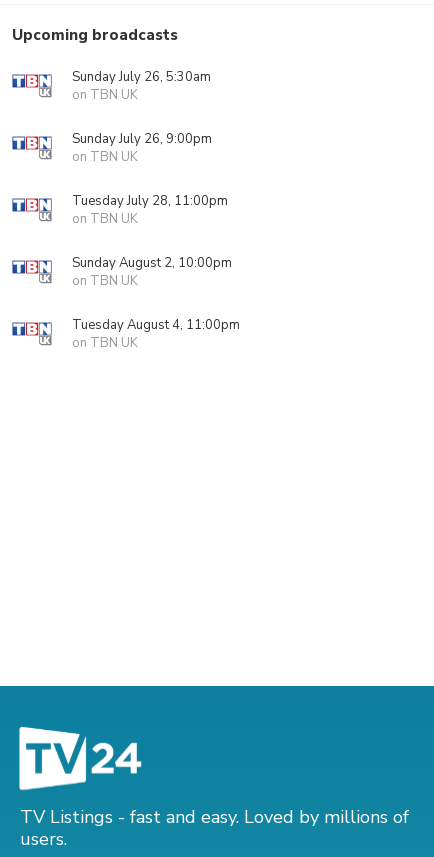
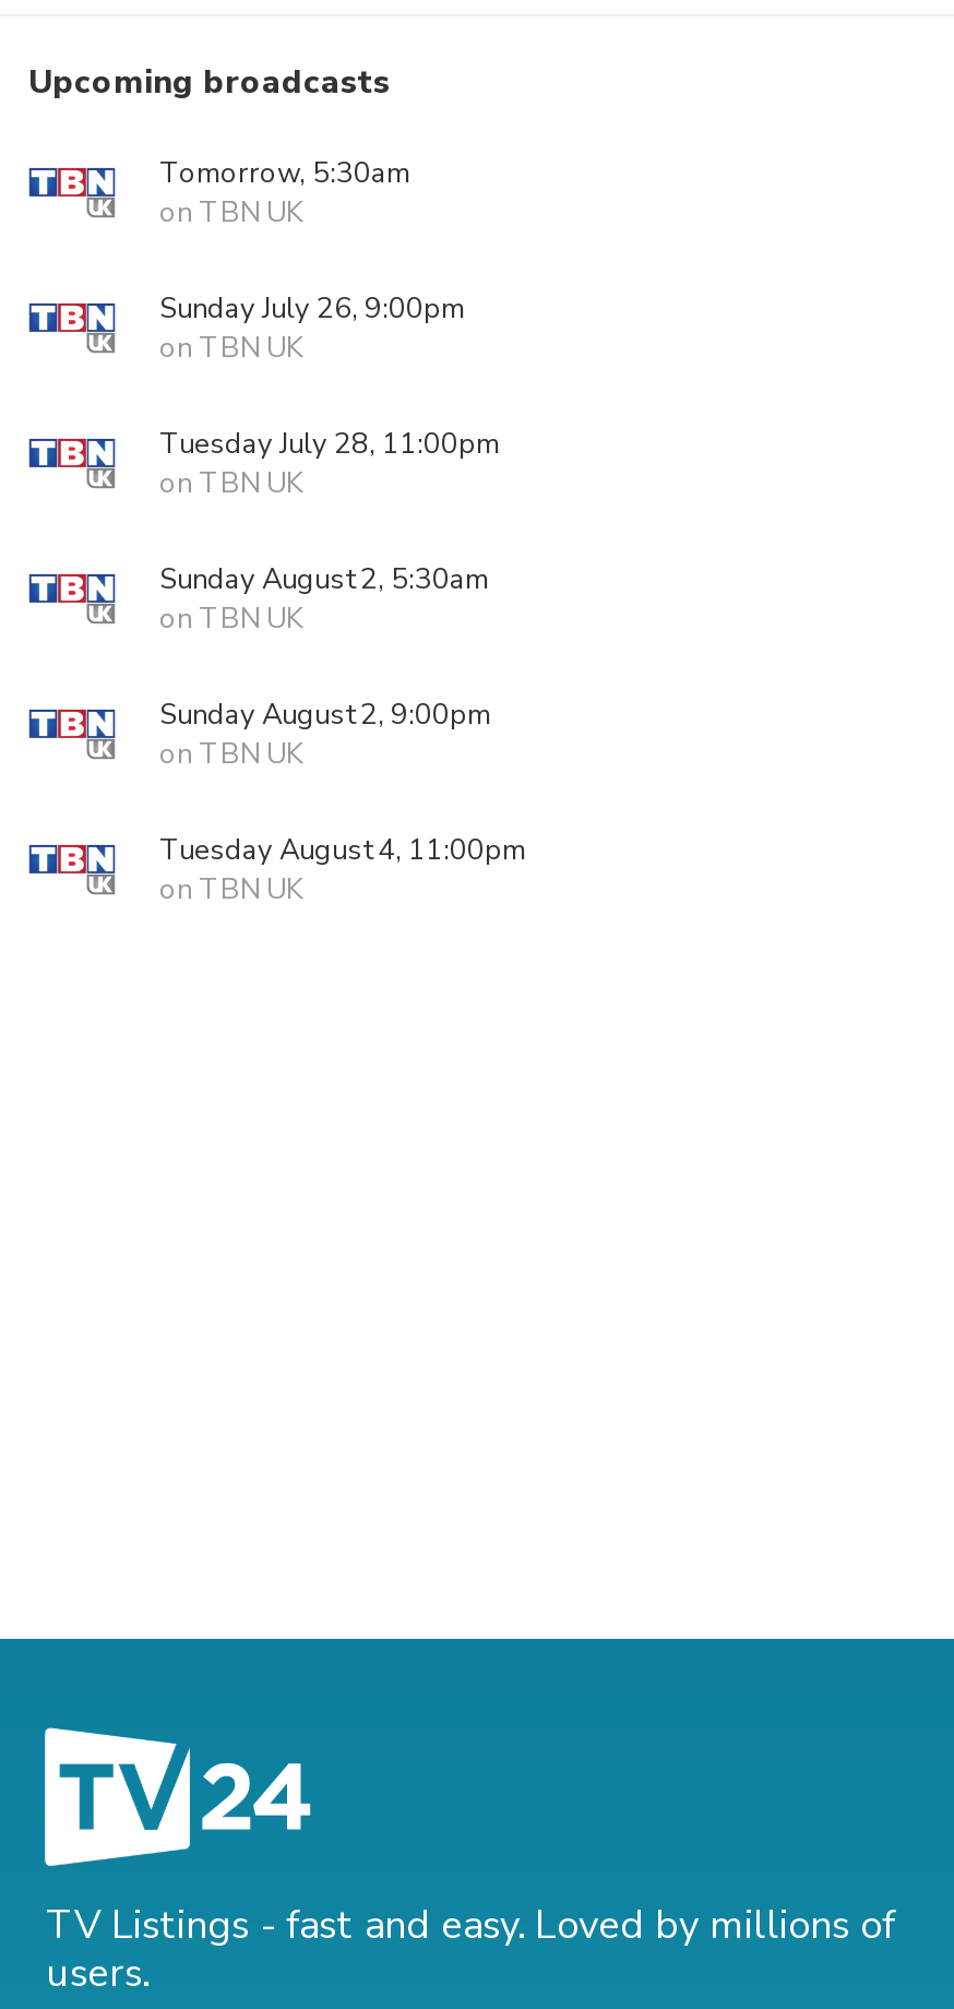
[72,68,211,86] Sunday July 26, 5:30am -> [159,154,410,193] Tomorrow, 5:30am
[72,254,232,272] Sunday August 2, 10:00pm -> [159,560,491,735] Sunday August 2, 5:30am | on TBN UK | Sunday August 2, 9:00pm

